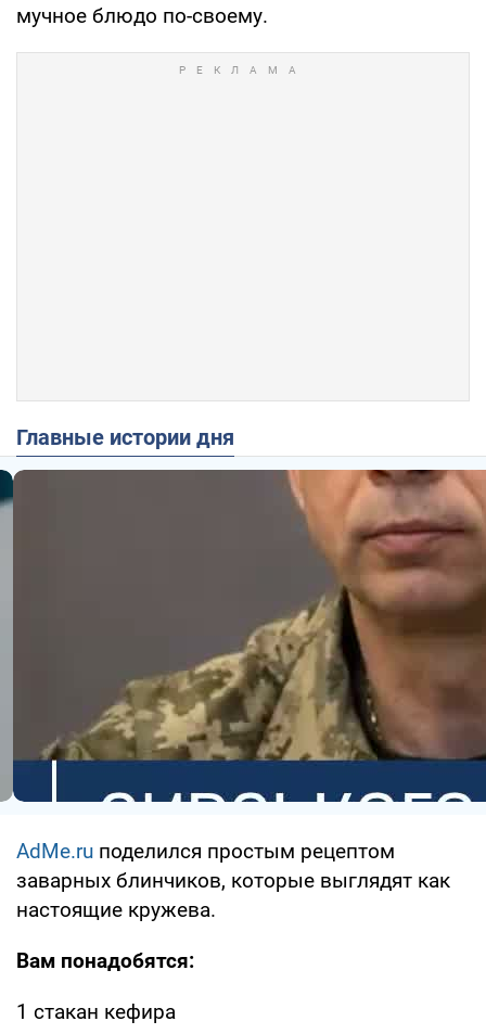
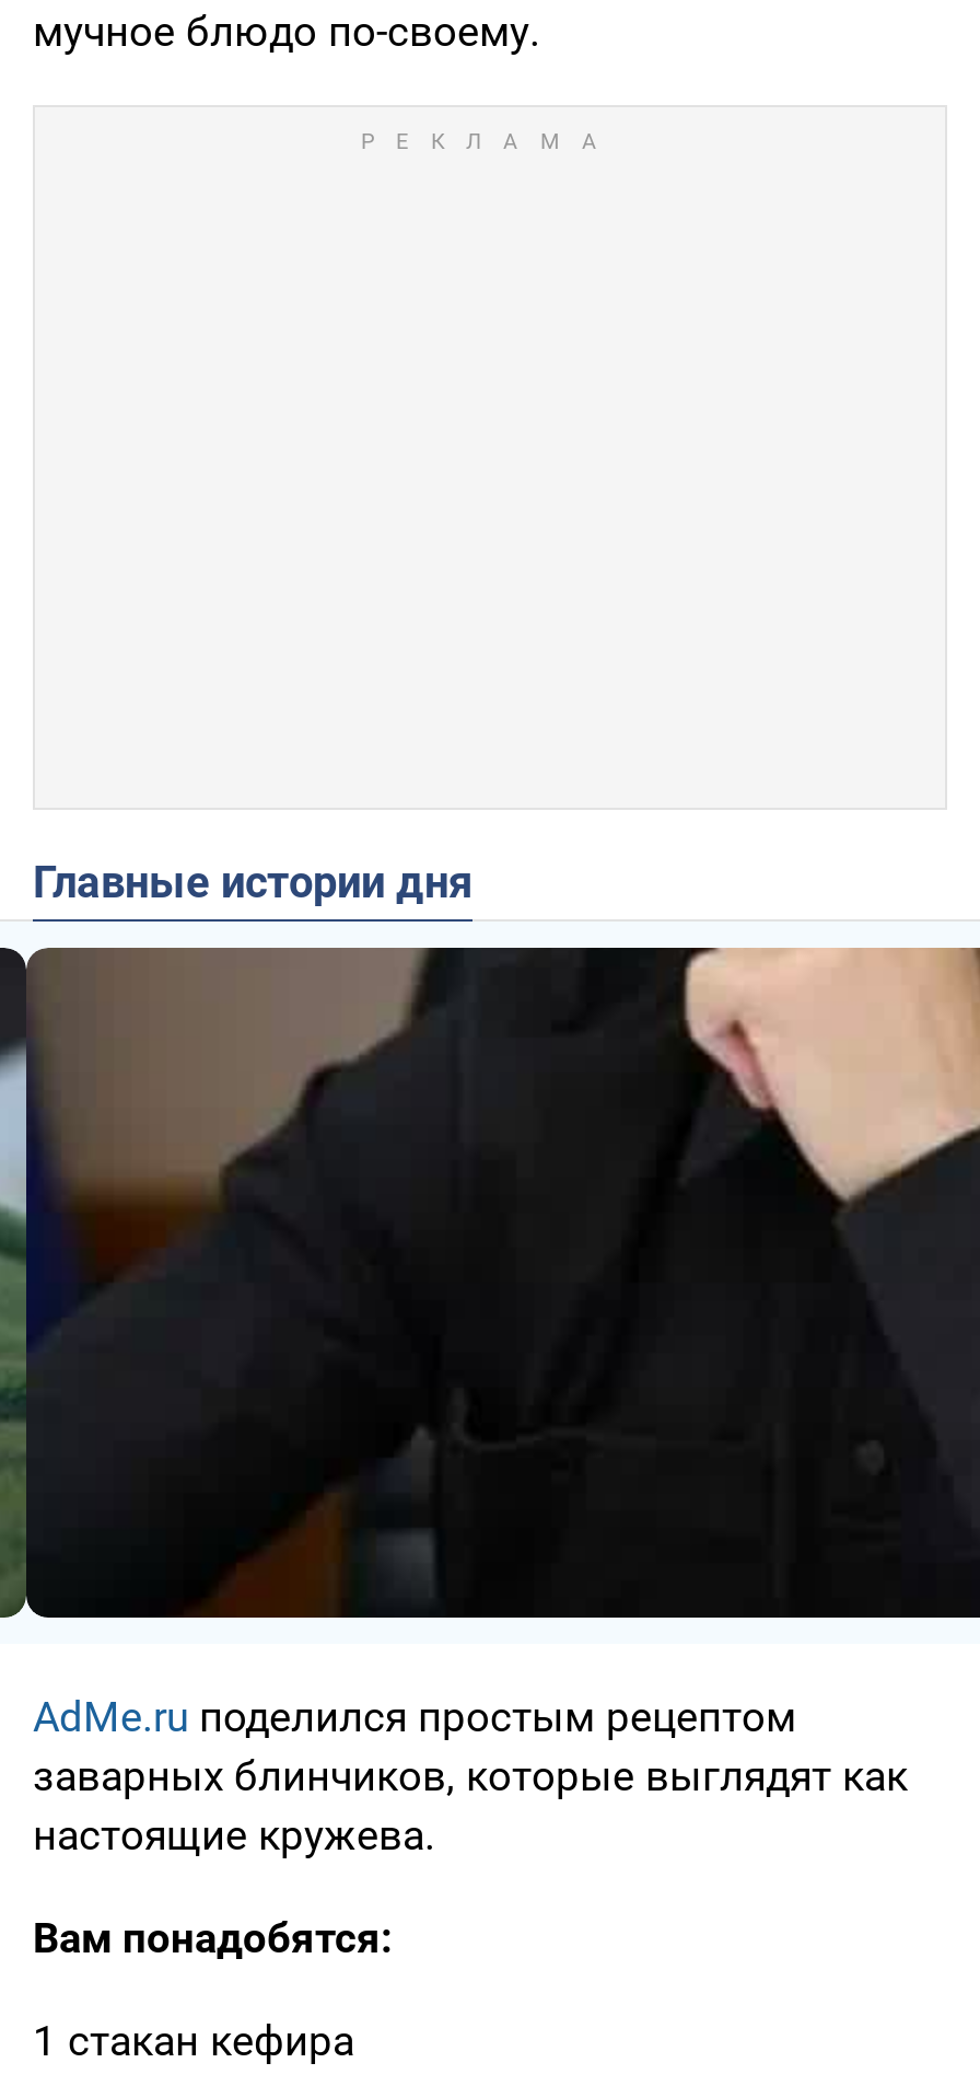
[3,469,483,803] [image] -> [7,946,973,1620] [image]

